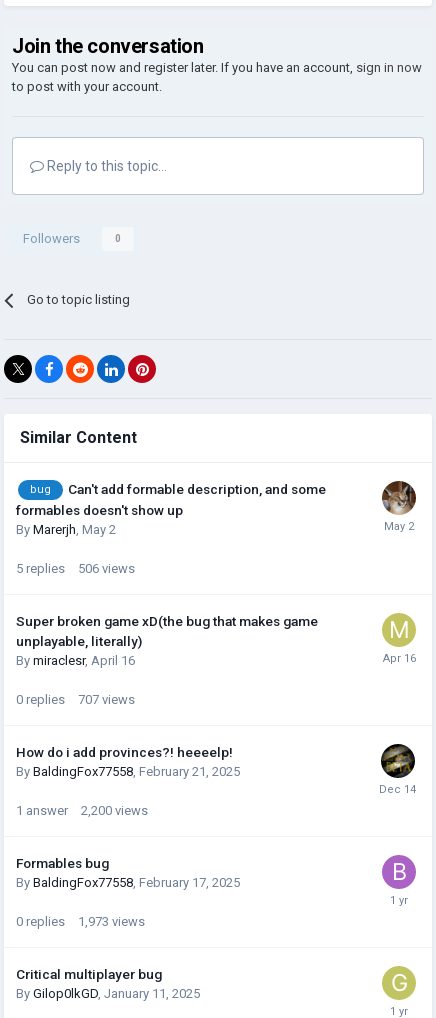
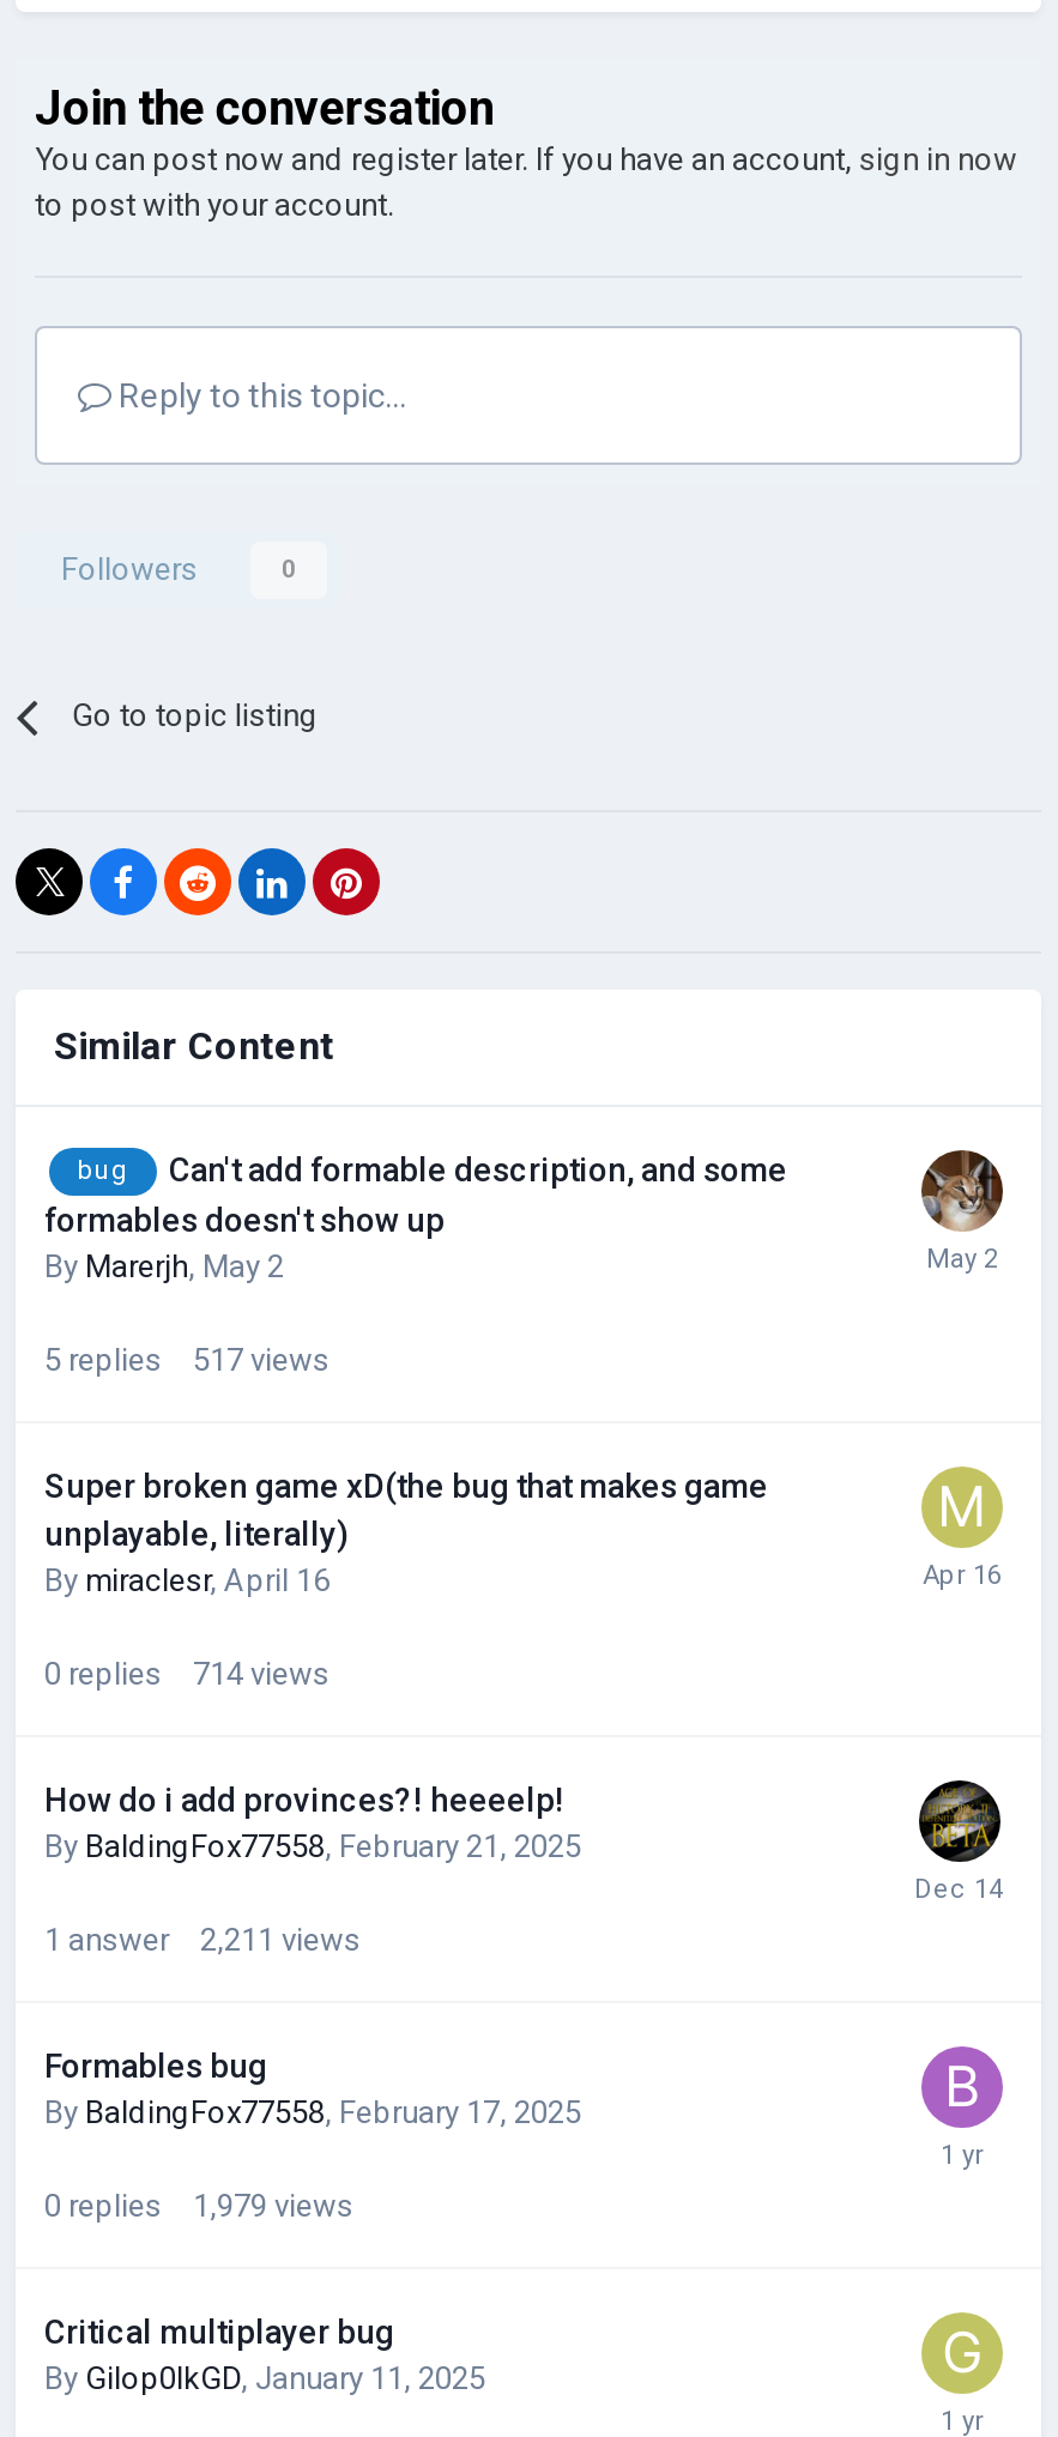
[16,561,135,576] 5 replies 506 views -> [44,1343,330,1379] 5 replies 517 views
[16,692,135,707] 0 replies 707 views -> [44,1657,330,1693] 0 replies 714 views
[16,803,148,818] 1 answer 2,200 views -> [44,1923,361,1959] 1 answer 2,211 views
[16,914,145,929] 0 replies 1,973 views -> [44,2189,353,2225] 0 replies 1,979 views

